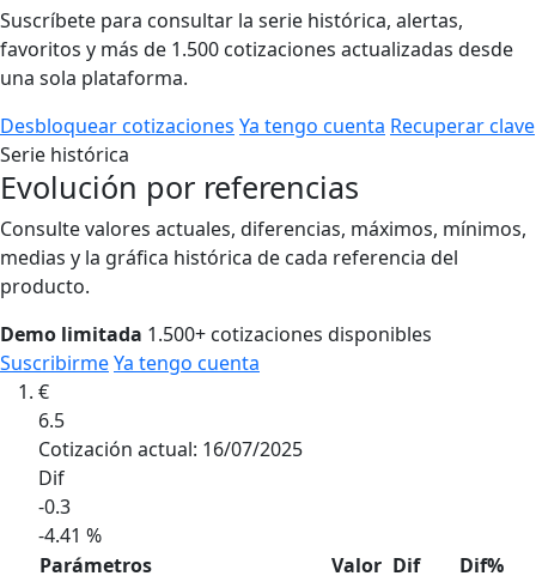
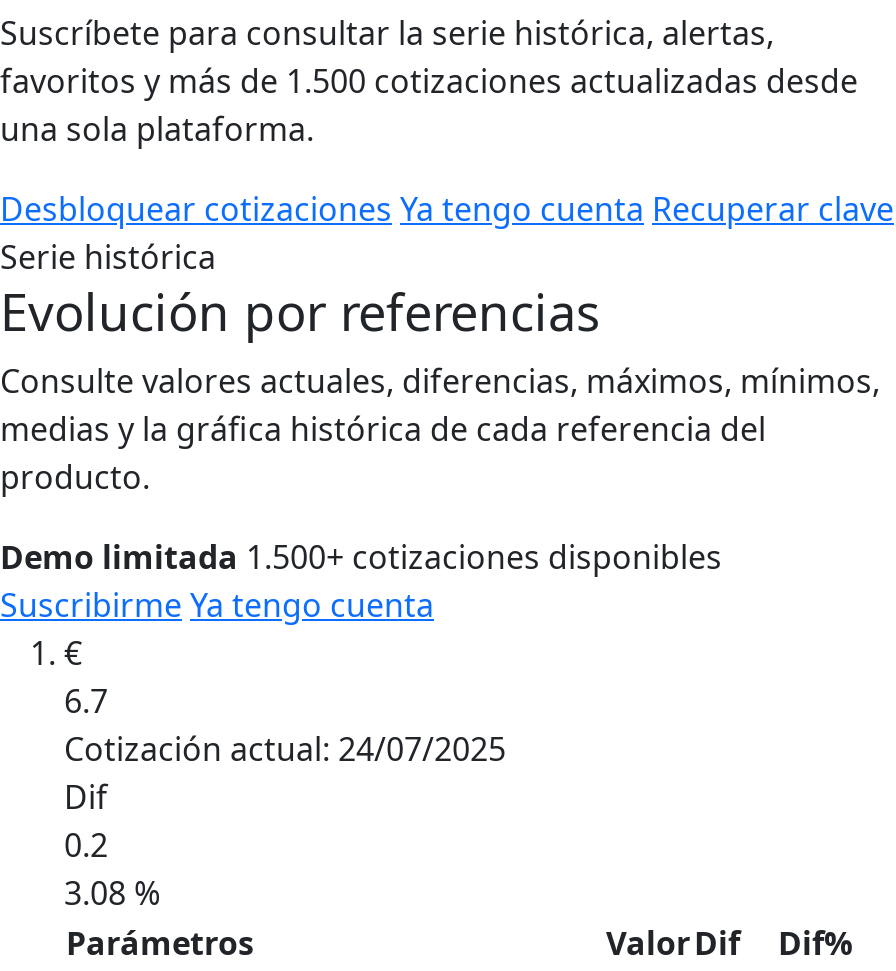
[38,407,65,433] 6.5 -> [64,678,108,722] 6.7
[38,436,303,462] Cotización actual: 16/07/2025 -> [64,726,506,770] Cotización actual: 24/07/2025
[38,493,71,519] -0.3 -> [64,822,108,866] 0.2
[38,522,102,548] -4.41 % -> [64,870,160,914] 3.08 %

